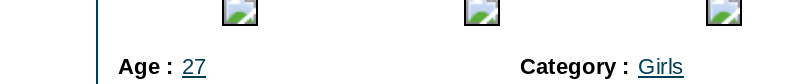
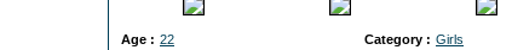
[118,54,206,78] Age : 27 -> [121,32,174,46] Age : 22

